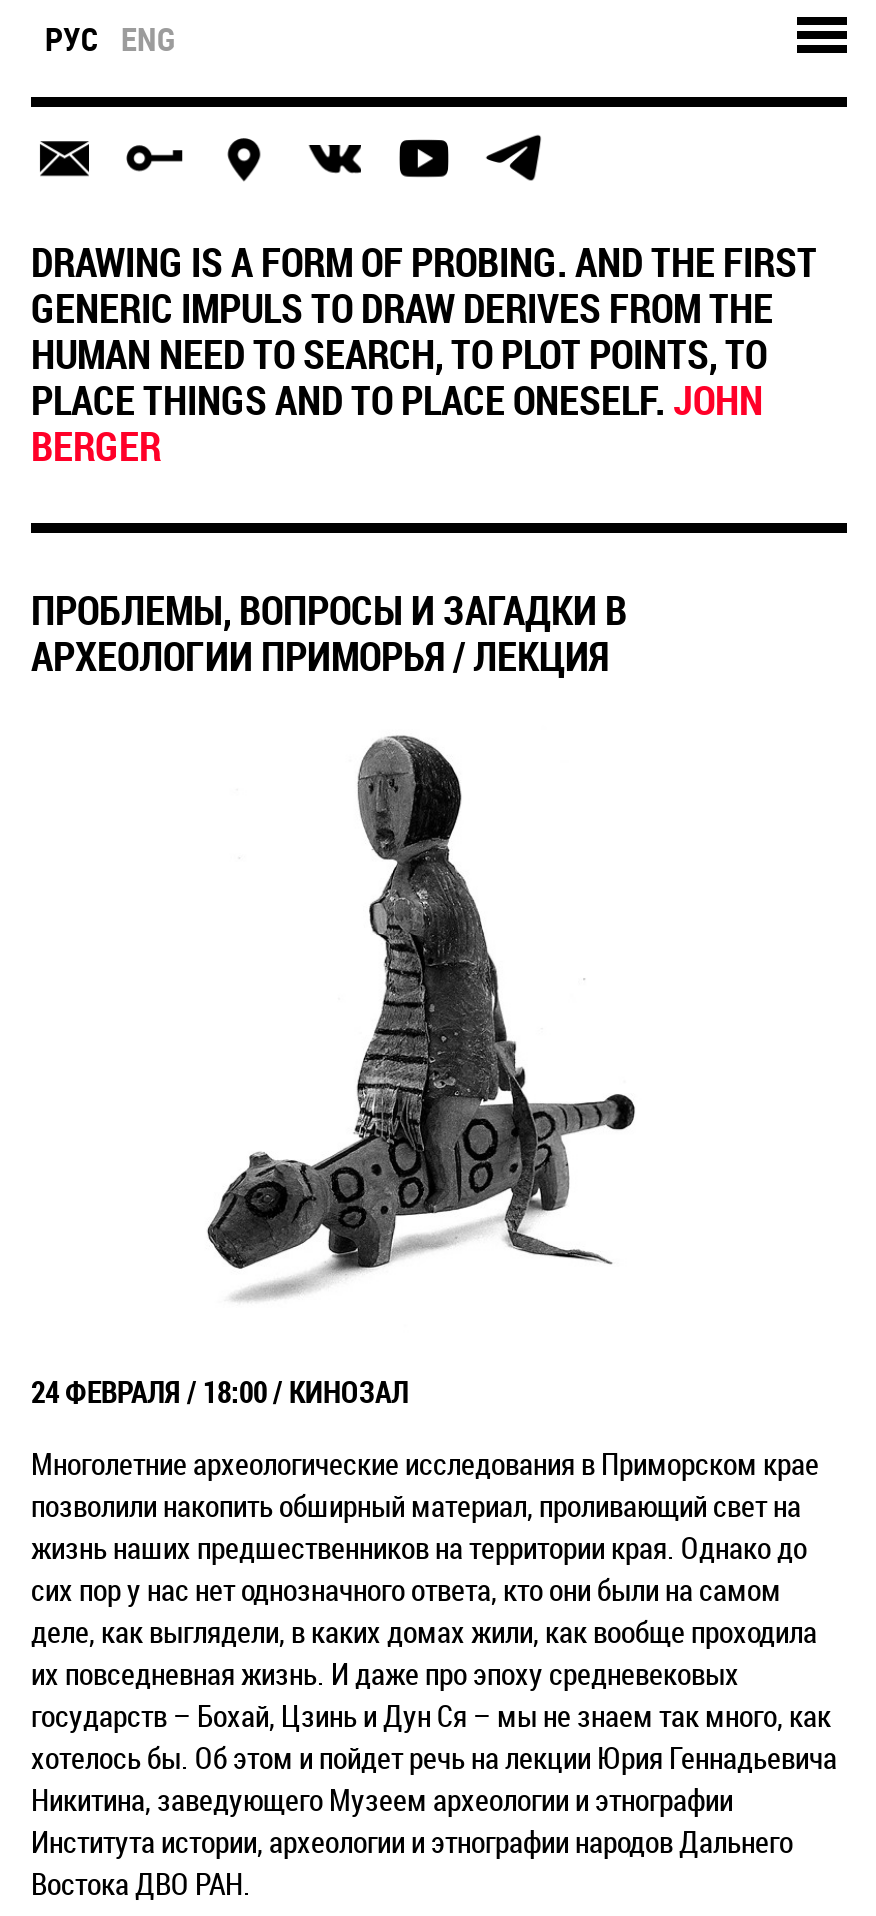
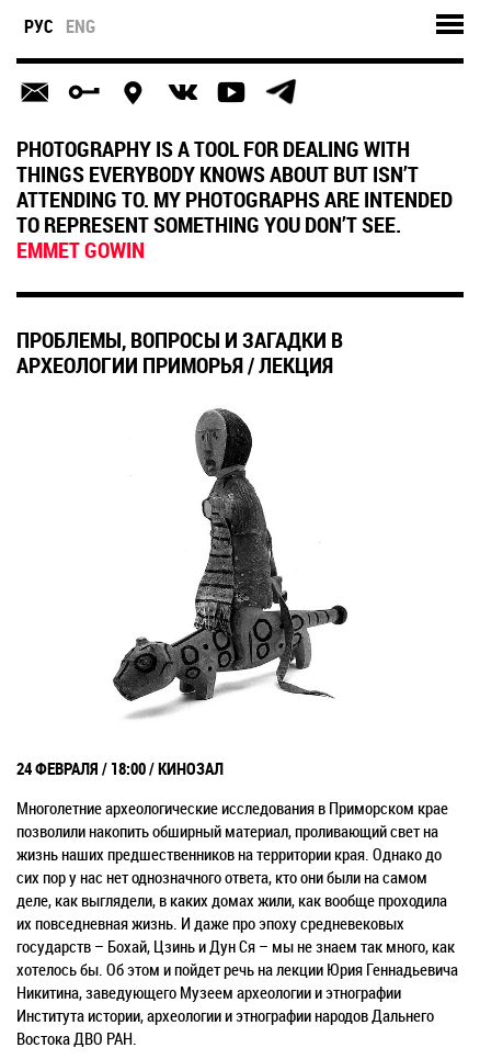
[31,235,817,473] DRAWING IS A FORM OF PROBING. AND THE FIRST | GENERIC IMPULS TO DRAW DERIVES FROM THE | HUMAN NEED TO SEARCH, TO PLOT POINTS, TO | PLACE THINGS AND TO PLACE ONESELF. JOHN | BERGER -> [16,134,453,264] PHOTOGRAPHY IS A TOOL FOR DEALING WITH | THINGS EVERYBODY KNOWS ABOUT BUT ISN’T | ATTENDING TO. MY PHOTOGRAPHS ARE INTENDED | TO REPRESENT SOMETHING YOU DON’T SEE. | EMMET GOWIN

